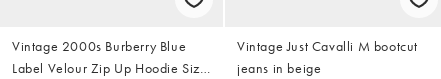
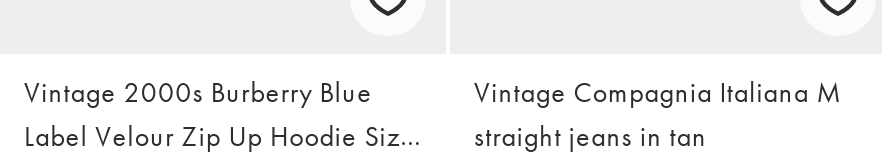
[237,36,418,76] Vintage Just Cavalli M bootcut | jeans in beige -> [474,73,842,153] Vintage Compagnia Italiana M | straight jeans in tan

